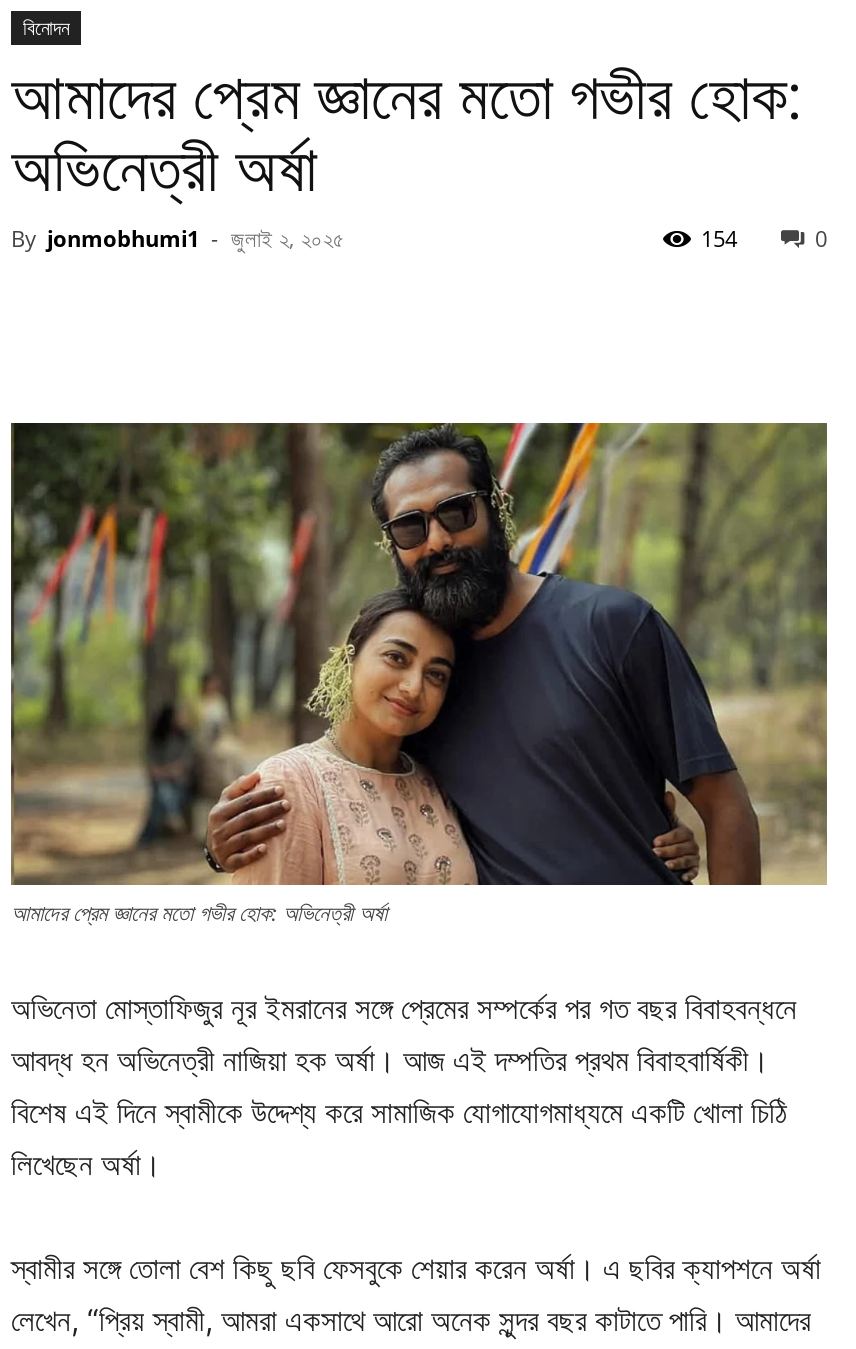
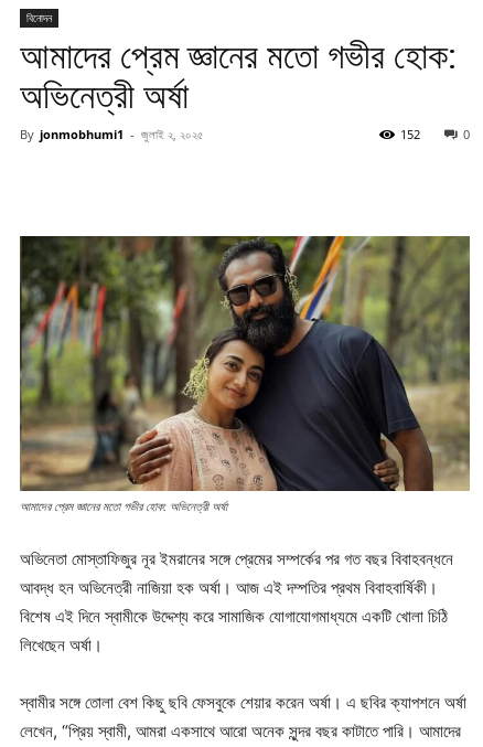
[701,223,737,253] 154 -> [400,126,420,142] 152

